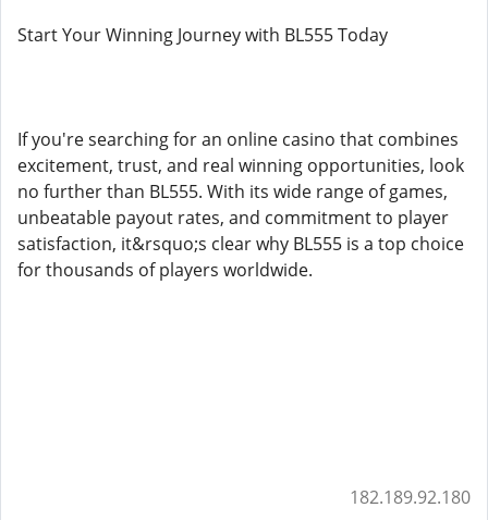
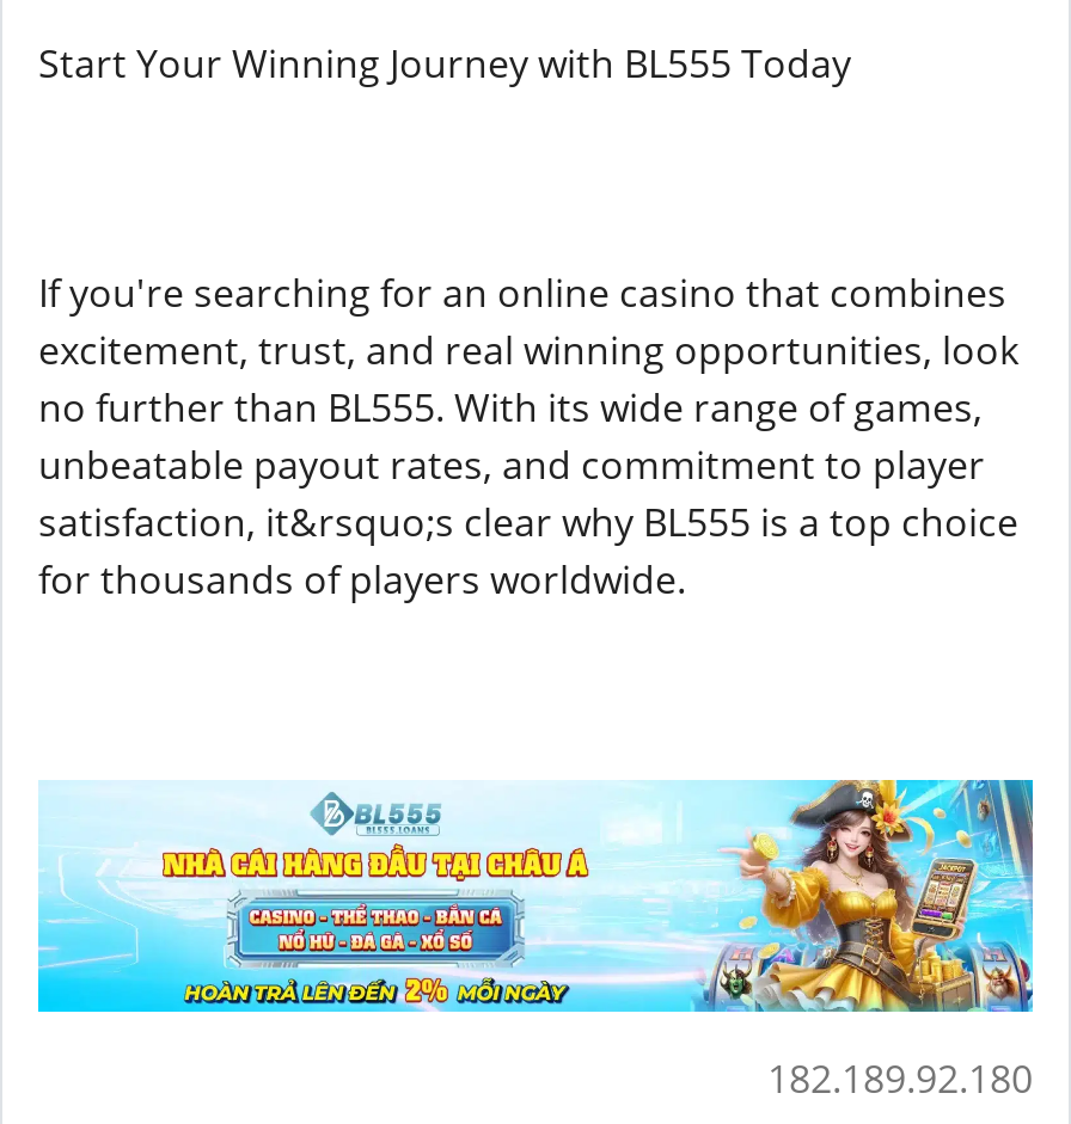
none -> [36,778,1035,1014] [image]

